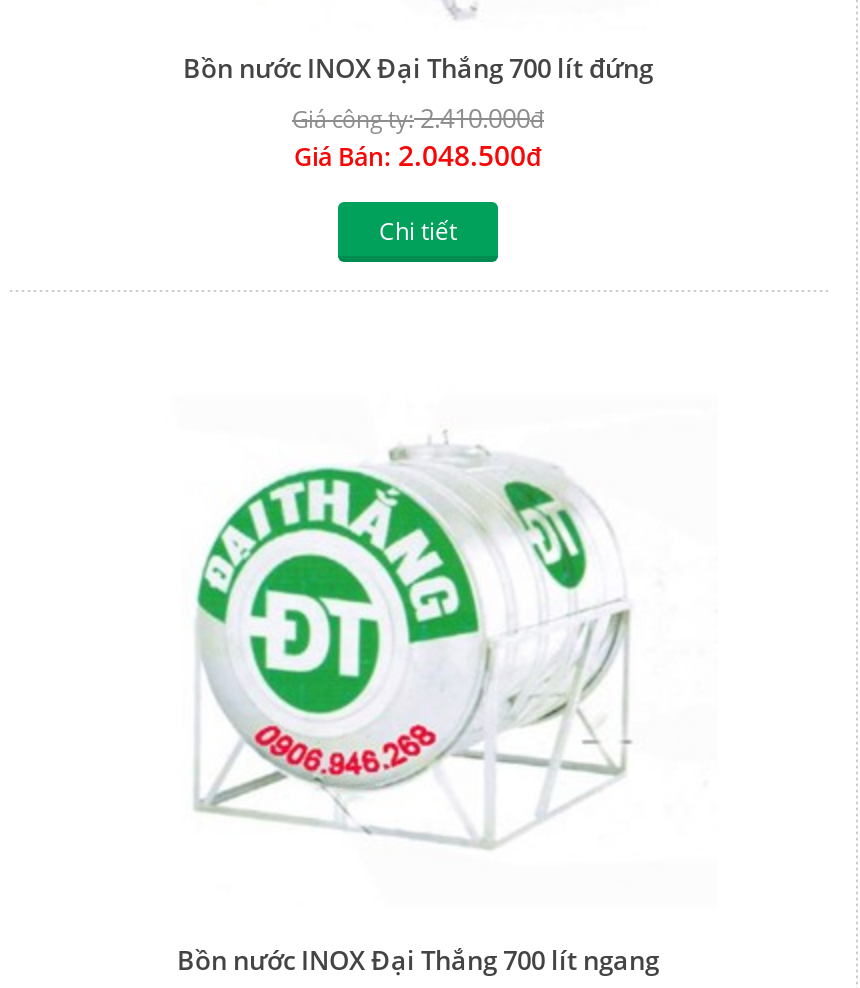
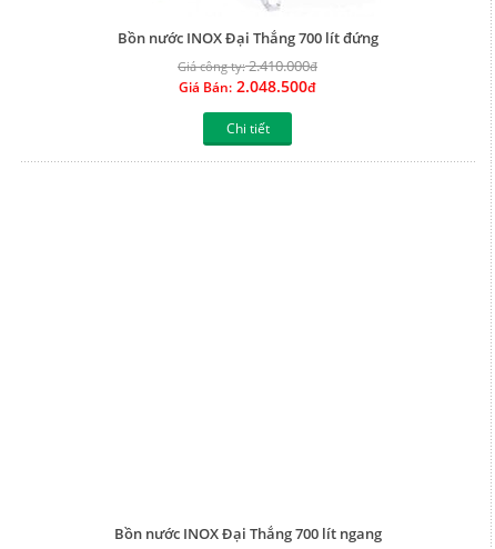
[194,442,632,850] [image] -> none

